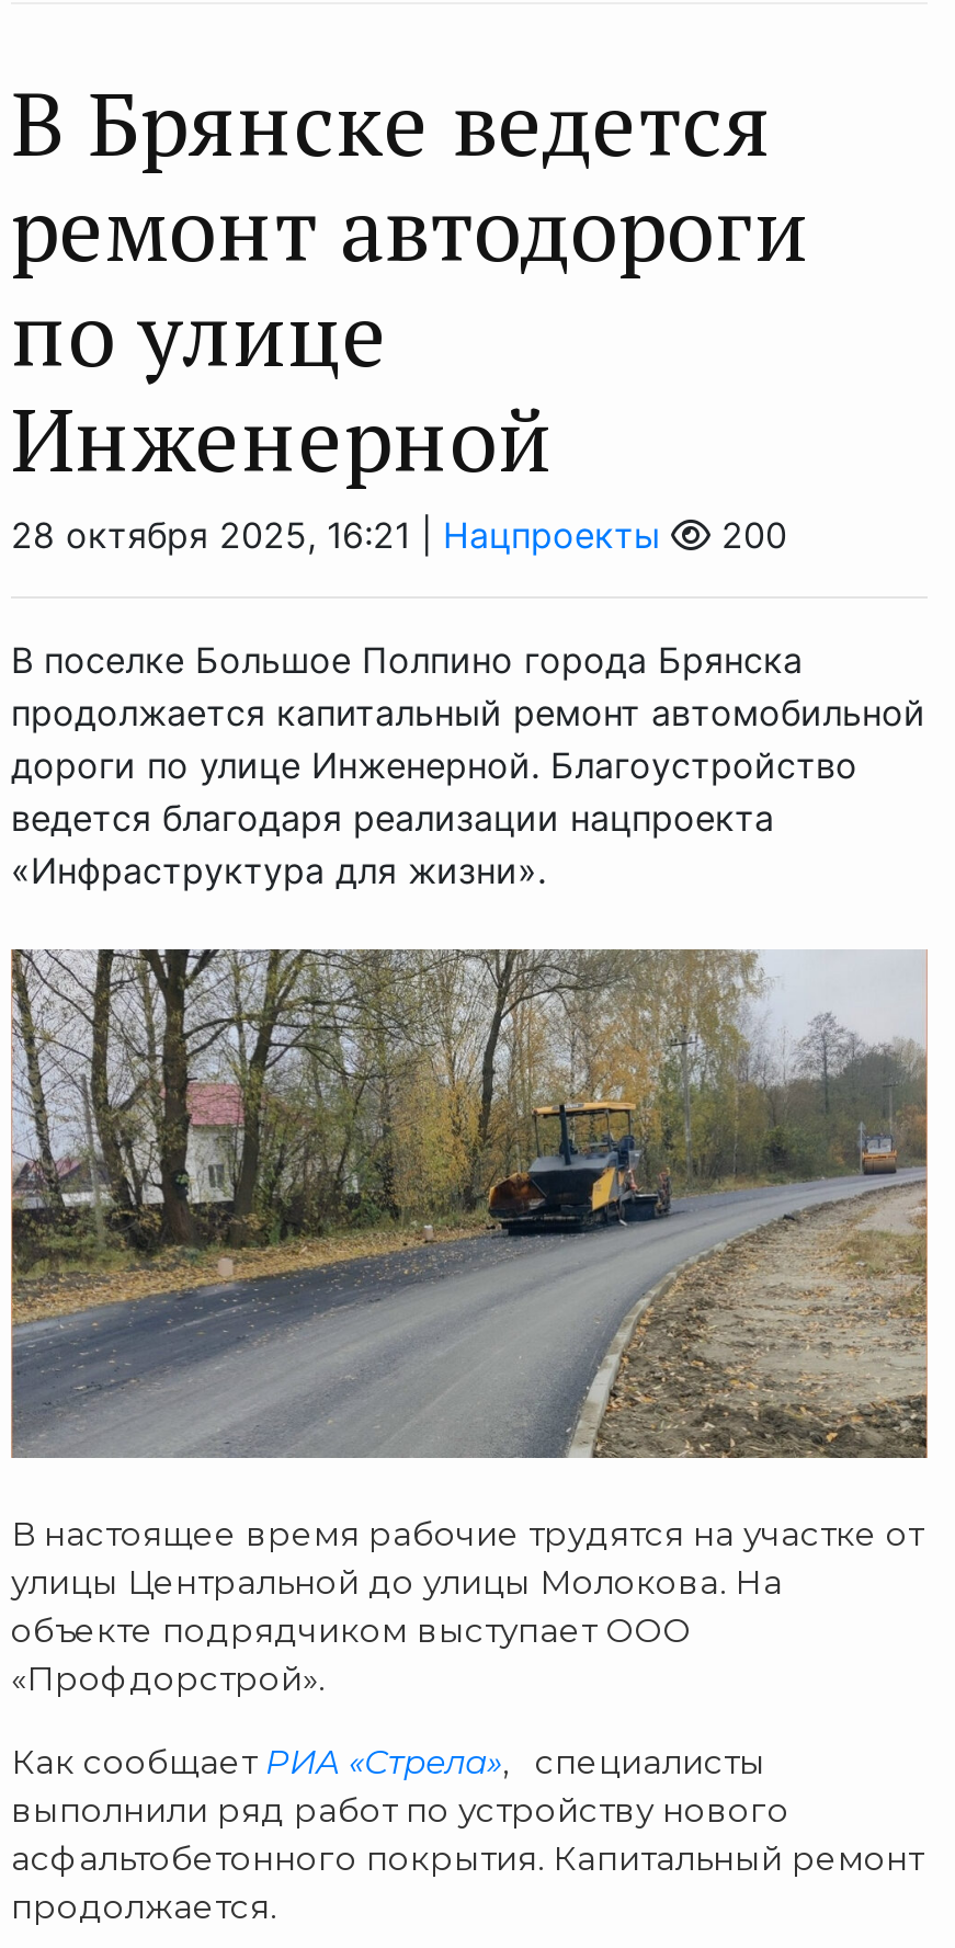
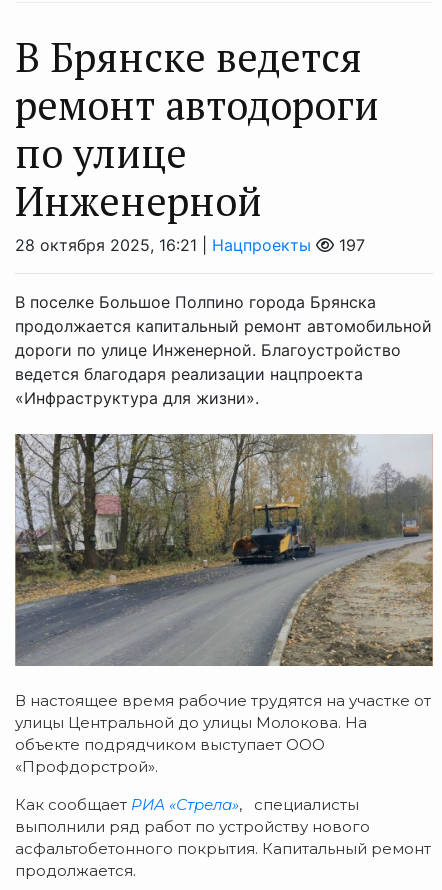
[710,513,787,557] 200 -> [334,235,365,255] 197

